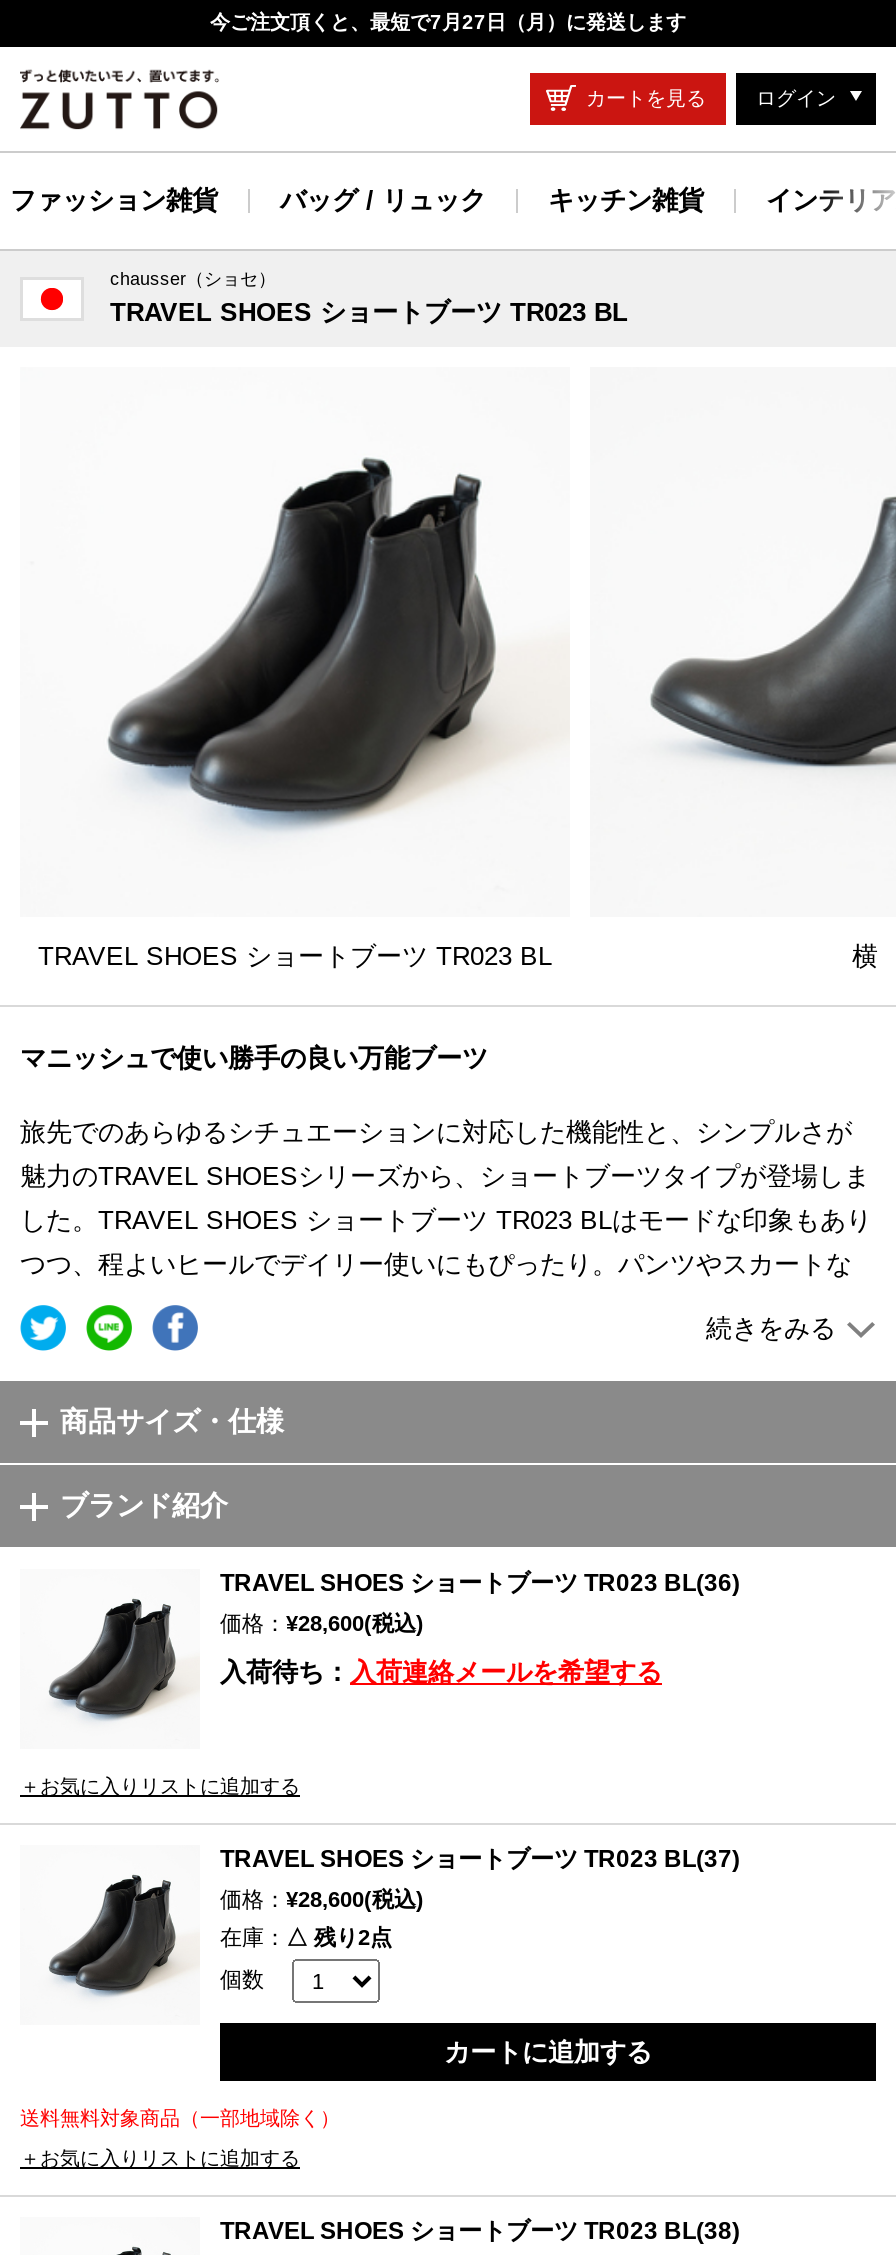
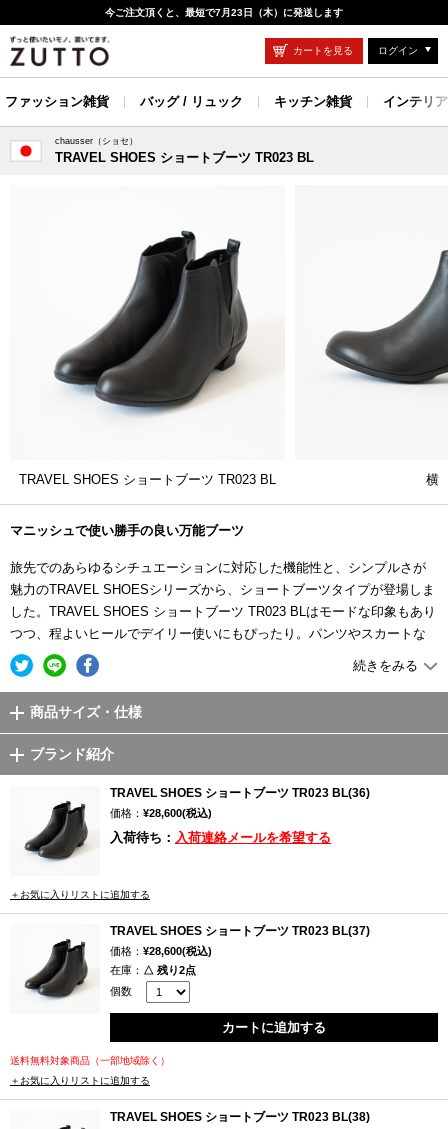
[210,11,686,33] 今ご注文頂くと、最短で7月27日（月）に発送します -> [105,7,343,18] 今ご注文頂くと、最短で7月23日（木）に発送します

